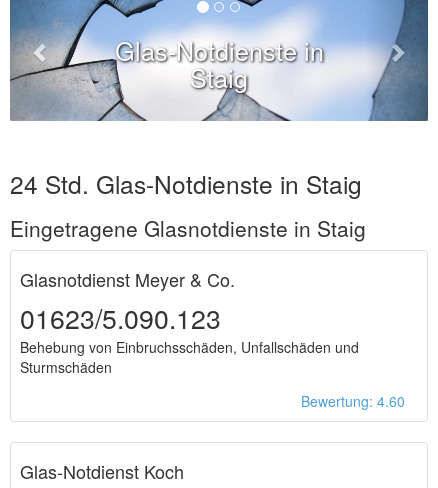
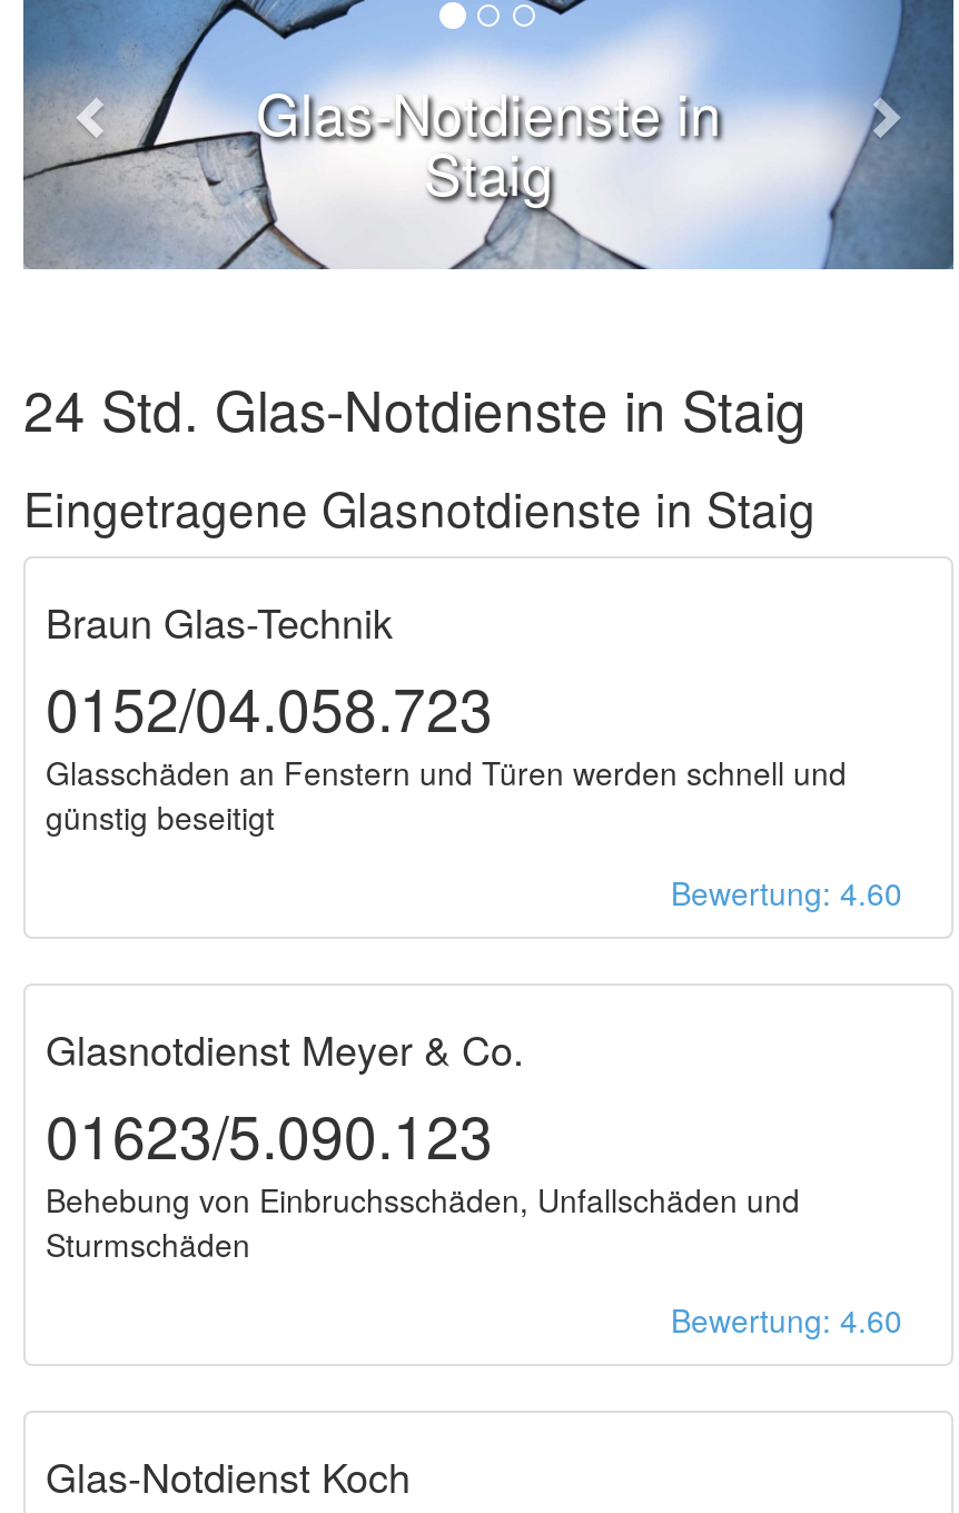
none -> [46,591,929,914] Braun Glas-Technik | 0152/04.058.723 | Glasschäden an Fenstern und Türen werden schnell und | günstig beseitigt | Bewertung: 4.60

